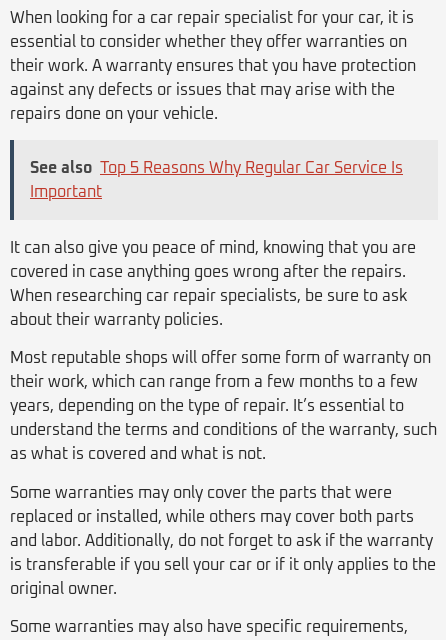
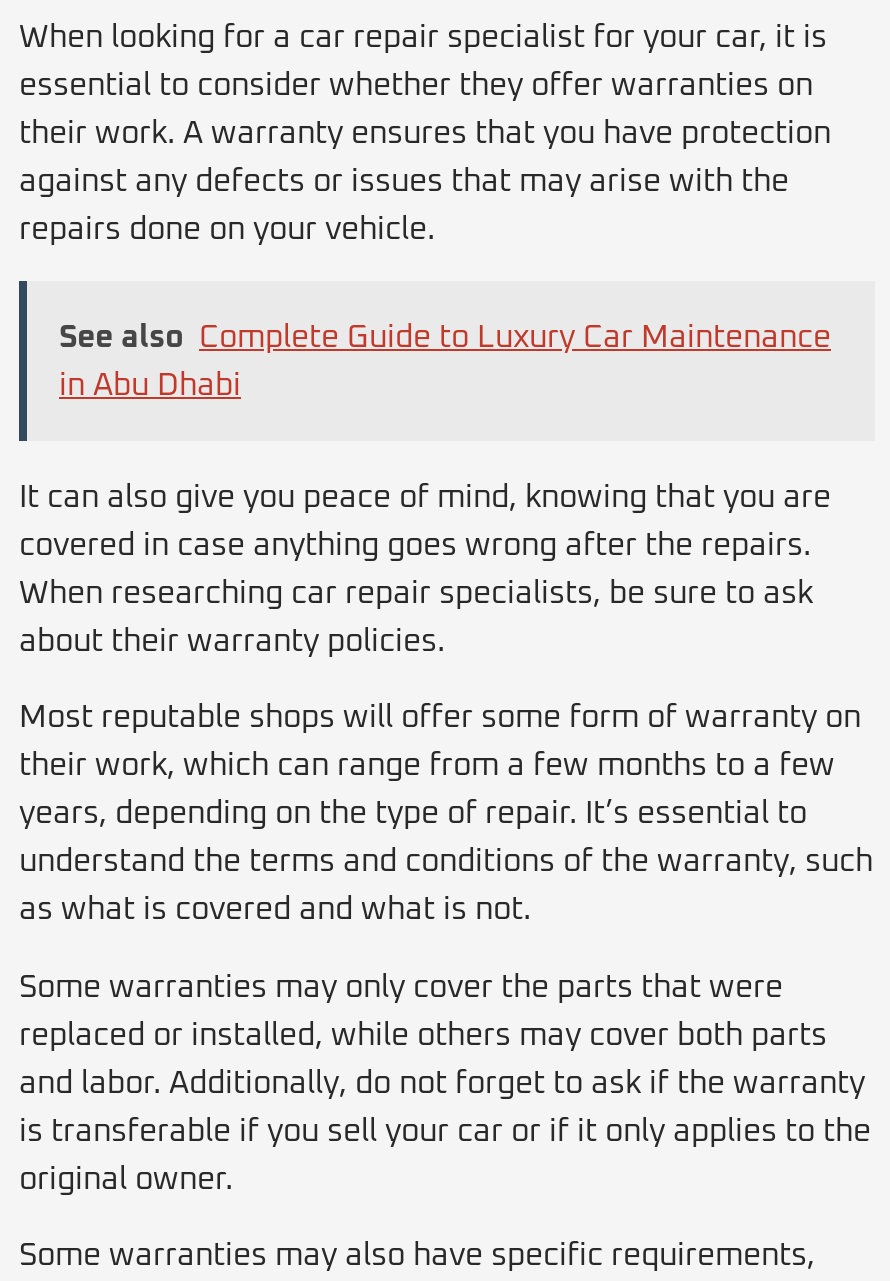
[30,160,403,176] See also Top 5 Reasons Why Regular Car Service Is -> [59,321,831,353] See also Complete Guide to Luxury Car Maintenance
[30,184,102,200] Important -> [59,369,241,401] in Abu Dhabi

